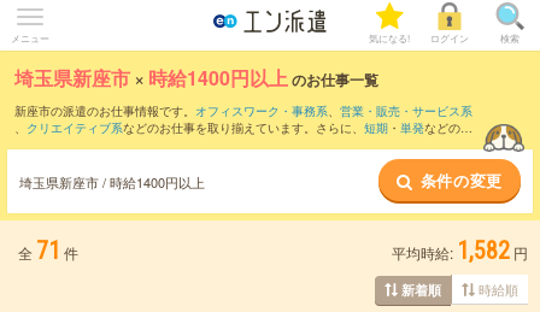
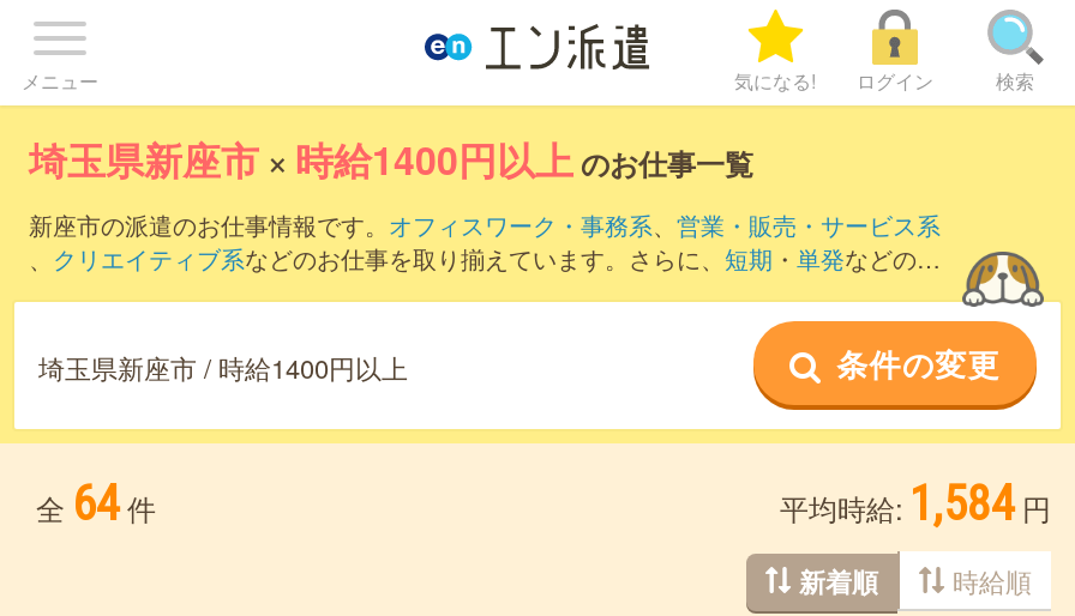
[18,236,78,265] 全 71 件 -> [36,475,156,532] 全 64 件
[392,236,528,265] 平均時給: 1,582 円 -> [780,475,1051,532] 平均時給: 1,584 円

